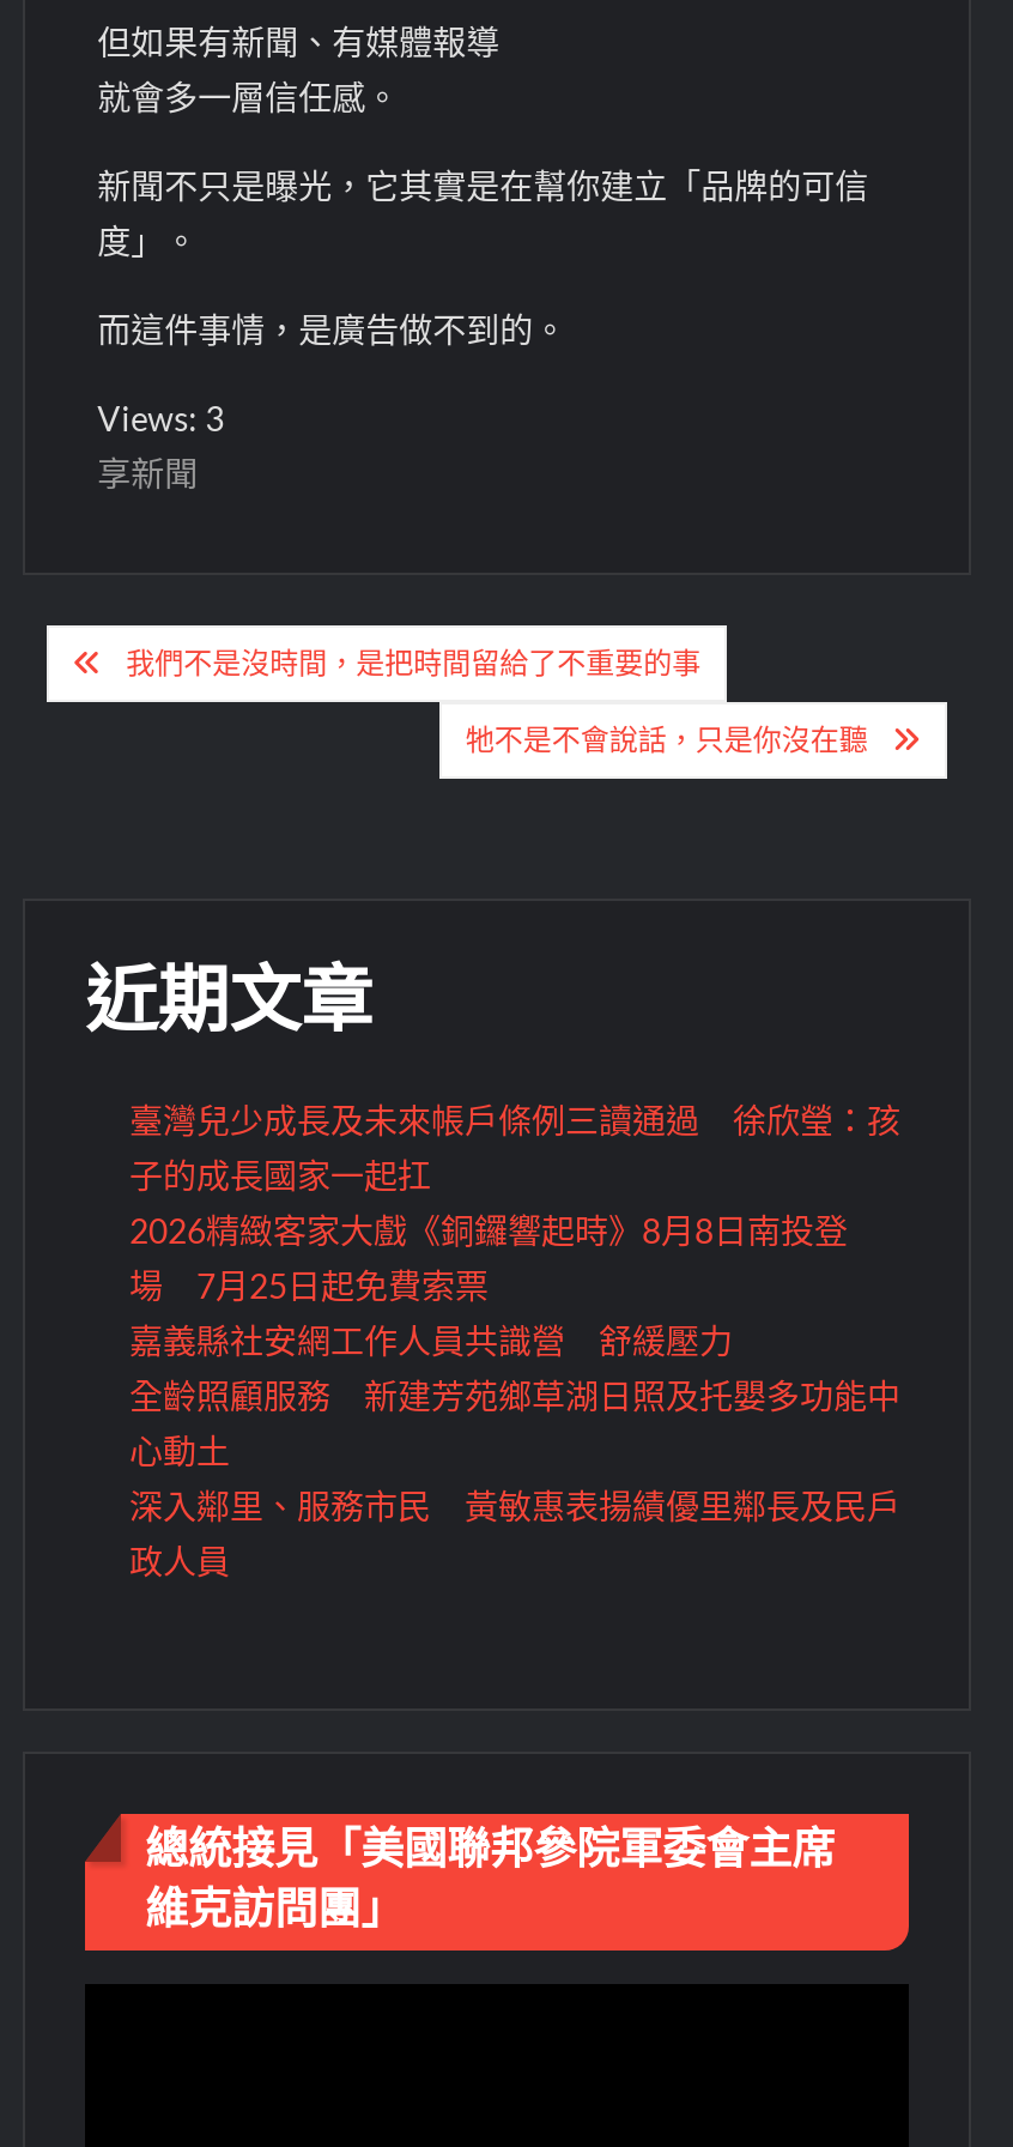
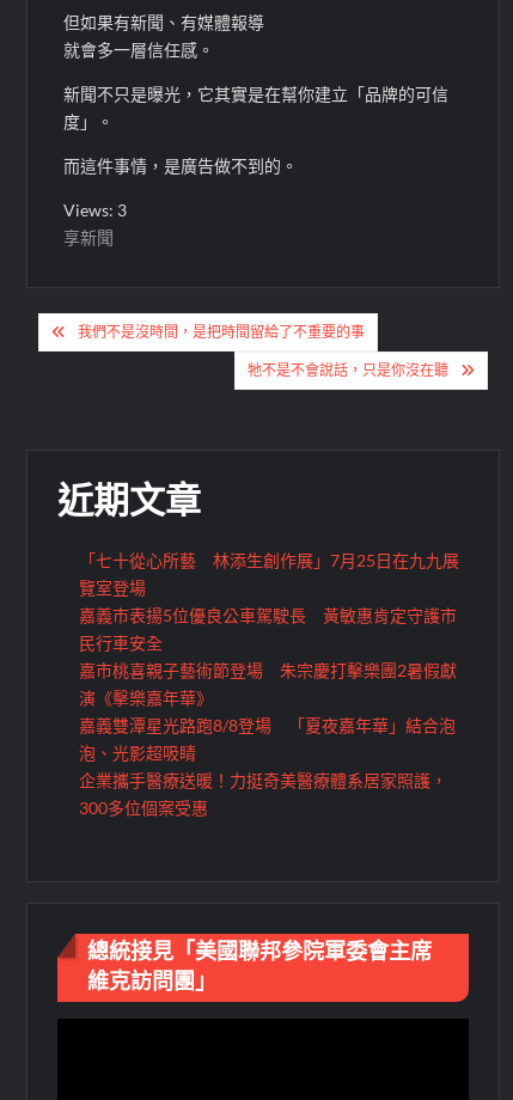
[129,1101,900,1583] 臺灣兒少成長及未來帳戶條例三讀通過 徐欣瑩：孩 | 子的成長國家一起扛 | 2026精緻客家大戲《銅鑼響起時》8月8日南投登 | 場 7月25日起免費索票 | 嘉義縣社安網工作人員共識營 舒緩壓力 | 全齡照顧服務 新建芳苑鄉草湖日照及托嬰多功能中 | 心動土 | 深入鄰里、服務市民 黃敏惠表揚績優里鄰長及民戶 | 政人員 -> [80,551,460,818] 「七十從心所藝 林添生創作展」7月25日在九九展 | 覽室登場 | 嘉義市表揚5位優良公車駕駛長 黃敏惠肯定守護市 | 民行車安全 | 嘉市桃喜親子藝術節登場 朱宗慶打擊樂團2暑假獻 | 演《擊樂嘉年華》 | 嘉義雙潭星光路跑8/8登場 「夏夜嘉年華」結合泡 | 泡、光影超吸睛 | 企業攜手醫療送暖！力挺奇美醫療體系居家照護， | 300多位個案受惠

